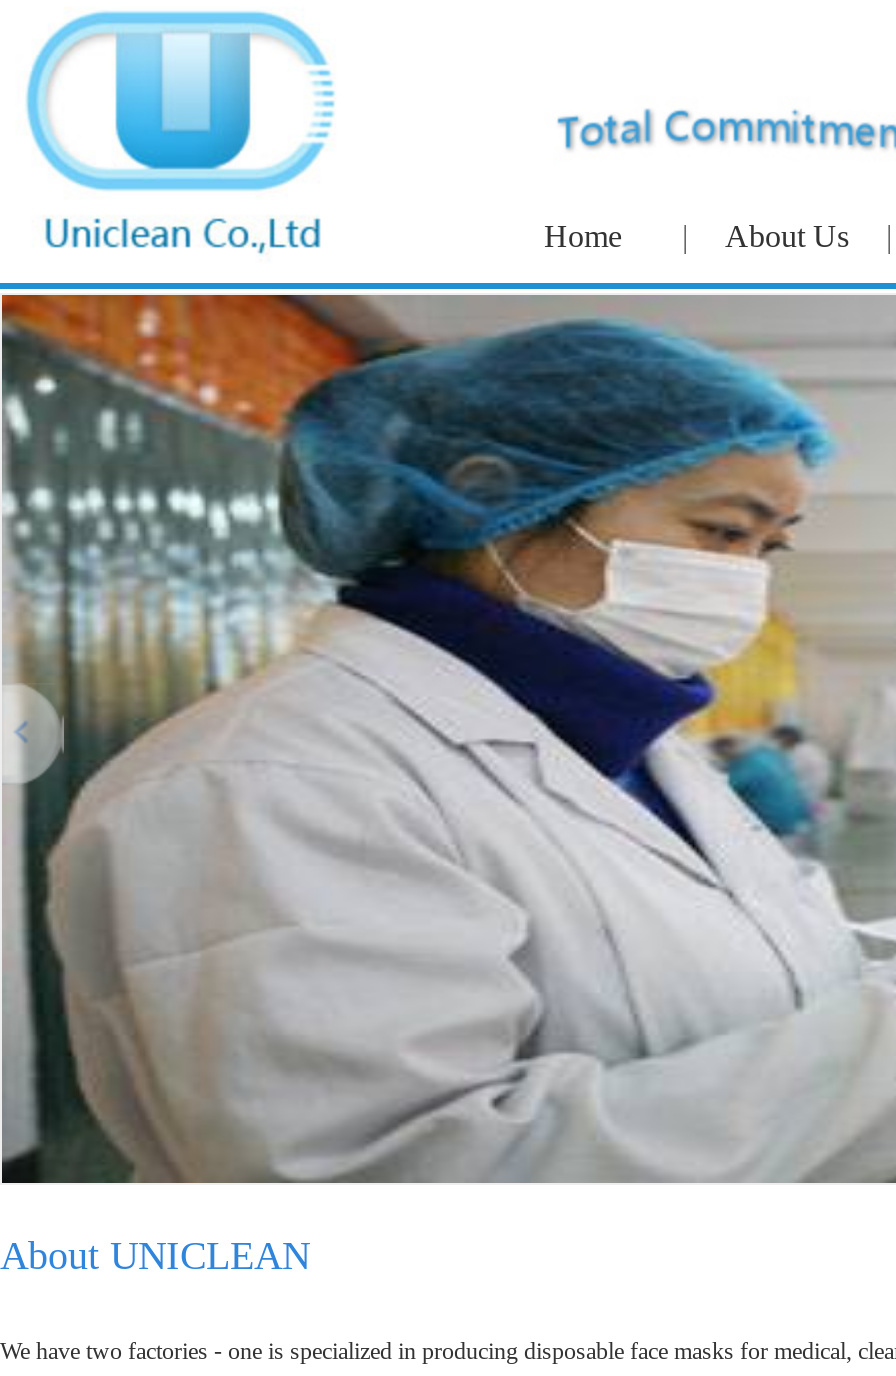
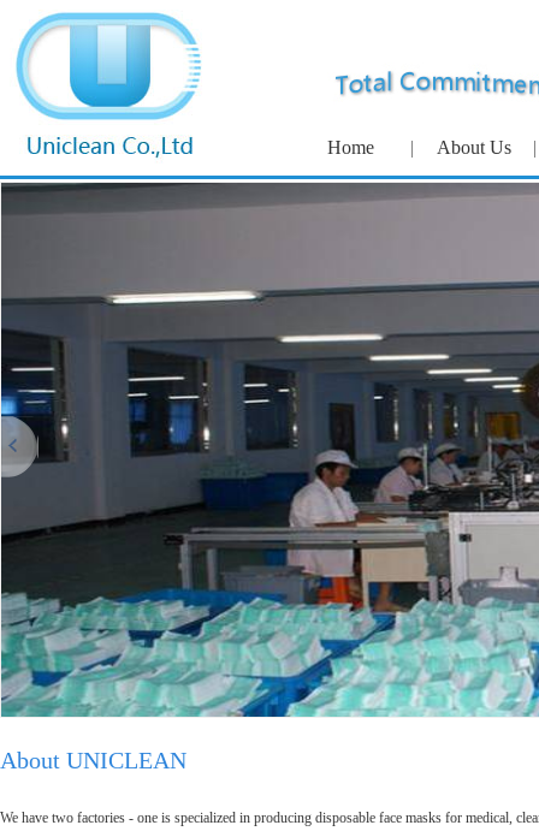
[6,293,890,1185] [image] -> [4,182,535,718] [image]

